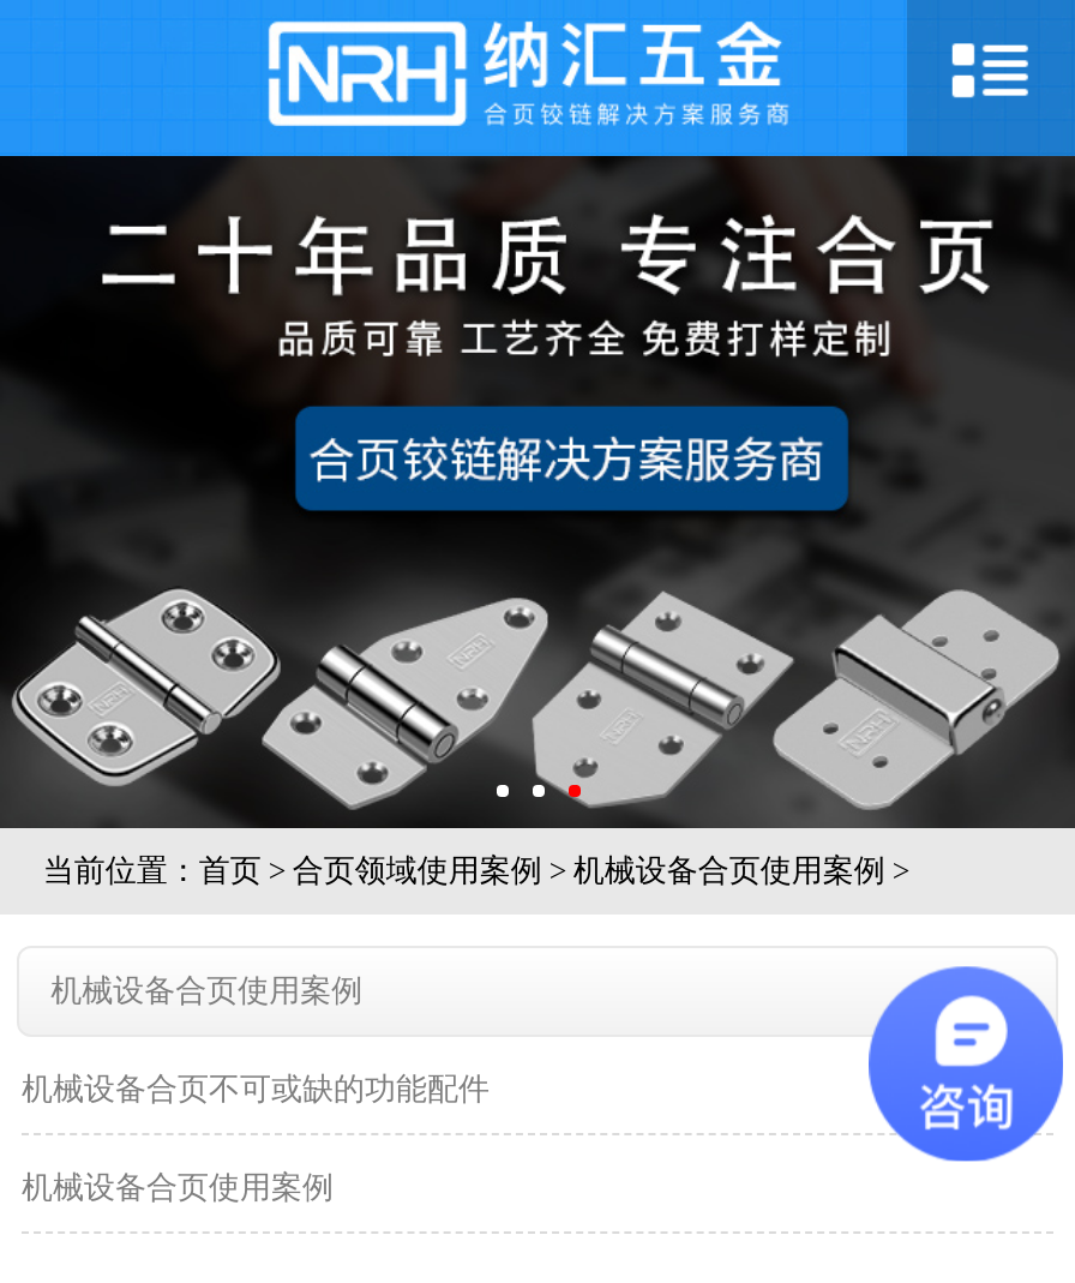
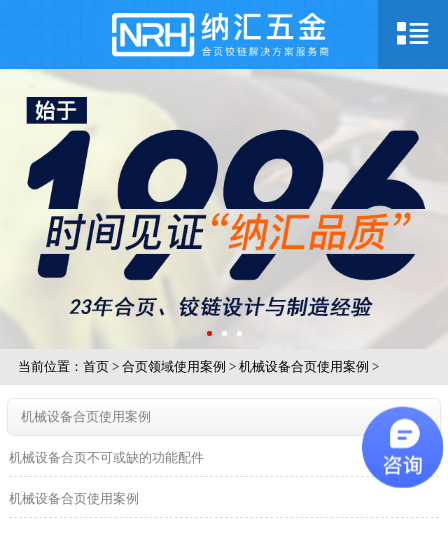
[7,154,1068,831] [image] -> [3,68,445,349] [image]

